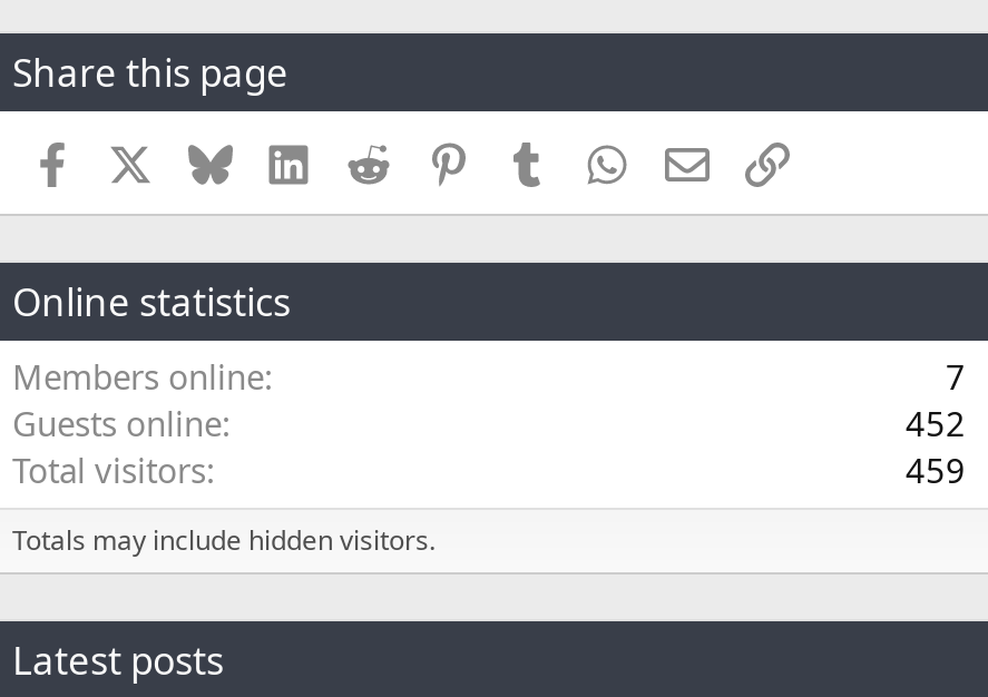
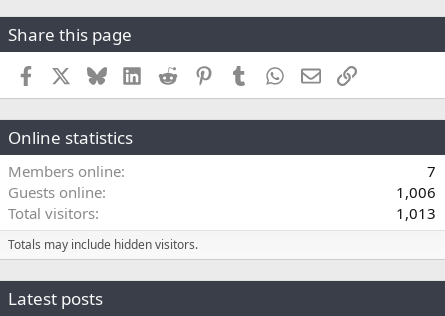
[906,401,966,446] 452 -> [396,182,436,202] 1,006
[906,448,966,492] 459 -> [396,203,436,223] 1,013

